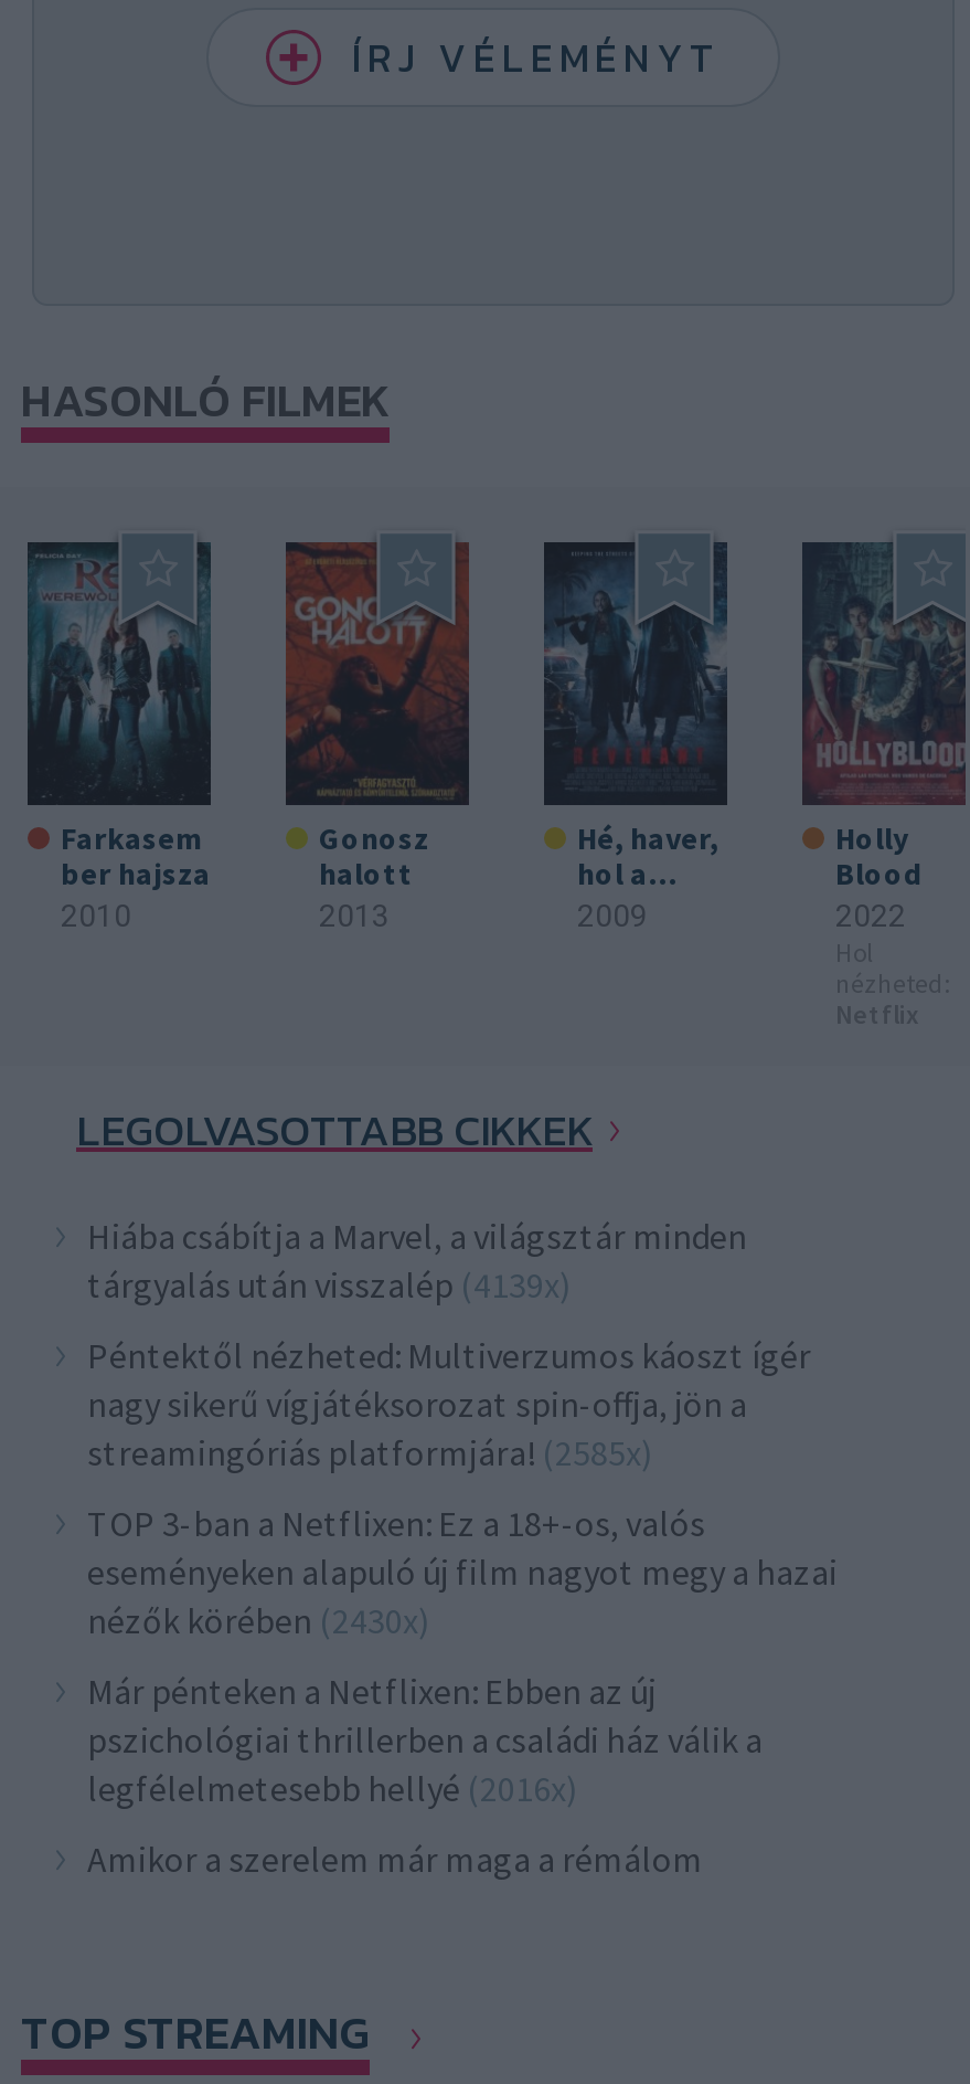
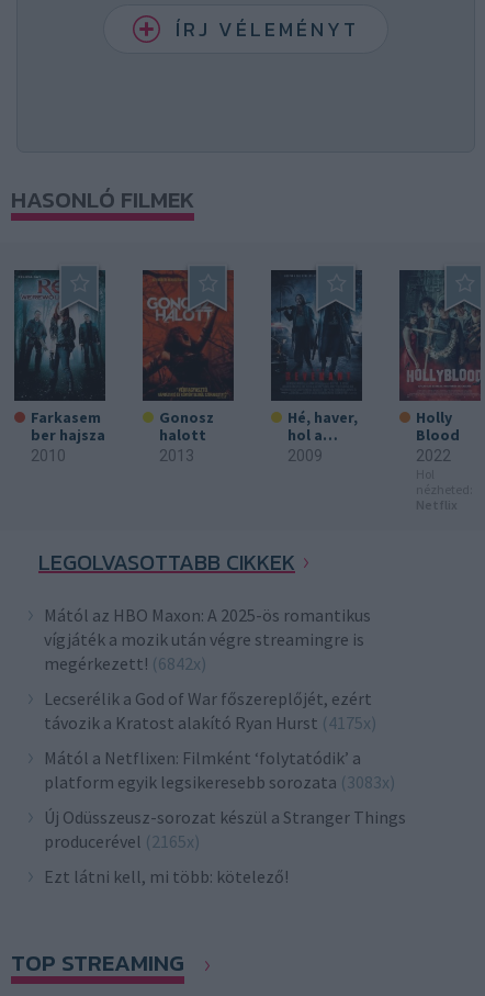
[87,1213,747,1306] Hiába csábítja a Marvel, a világsztár minden | tárgyalás után visszalép (4139x) -> [44,604,371,674] Mától az HBO Maxon: A 2025-ös romantikus | vígjáték a mozik után végre streamingre is | megérkezett! (6842x)
[87,1333,811,1474] Péntektől nézheted: Multiverzumos káoszt ígér | nagy sikerű vígjátéksorozat spin-offja, jön a | streamingóriás platformjára! (2585x) -> [44,687,376,733] Lecserélik a God of War főszereplőjét, ezért | távozik a Kratost alakító Ryan Hurst (4175x)
[87,1500,838,1642] TOP 3-ban a Netflixen: Ez a 18+-os, valós | eseményeken alapuló új film nagyot megy a hazai | nézők körében (2430x) -> [44,747,395,793] Mától a Netflixen: Filmként ‘folytatódik’ a | platform egyik legsikeresebb sorozata (3083x)
[87,1668,763,1810] Már pénteken a Netflixen: Ebben az új | pszichológiai thrillerben a családi ház válik a | legfélelmetesebb hellyé (2016x) -> [44,806,406,852] Új Odüsszeusz-sorozat készül a Stranger Things | producerével (2165x)
[87,1836,703,1880] Amikor a szerelem már maga a rémálom -> [44,865,289,887] Ezt látni kell, mi több: kötelező!

